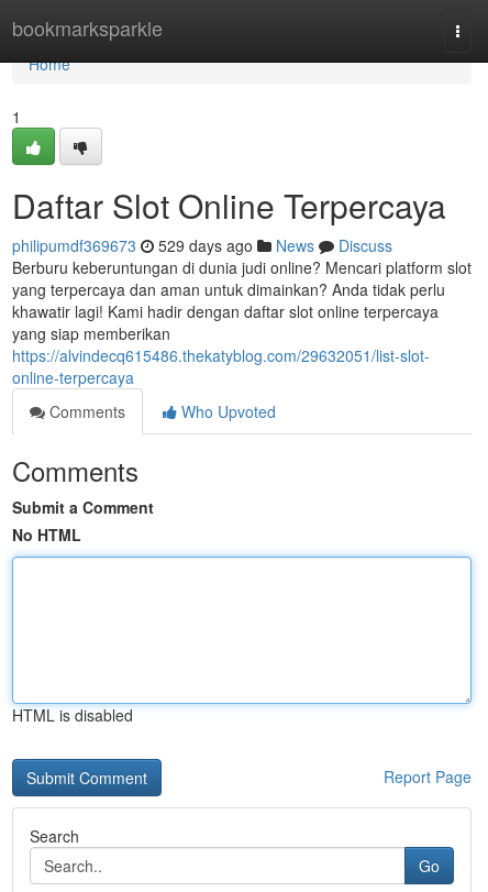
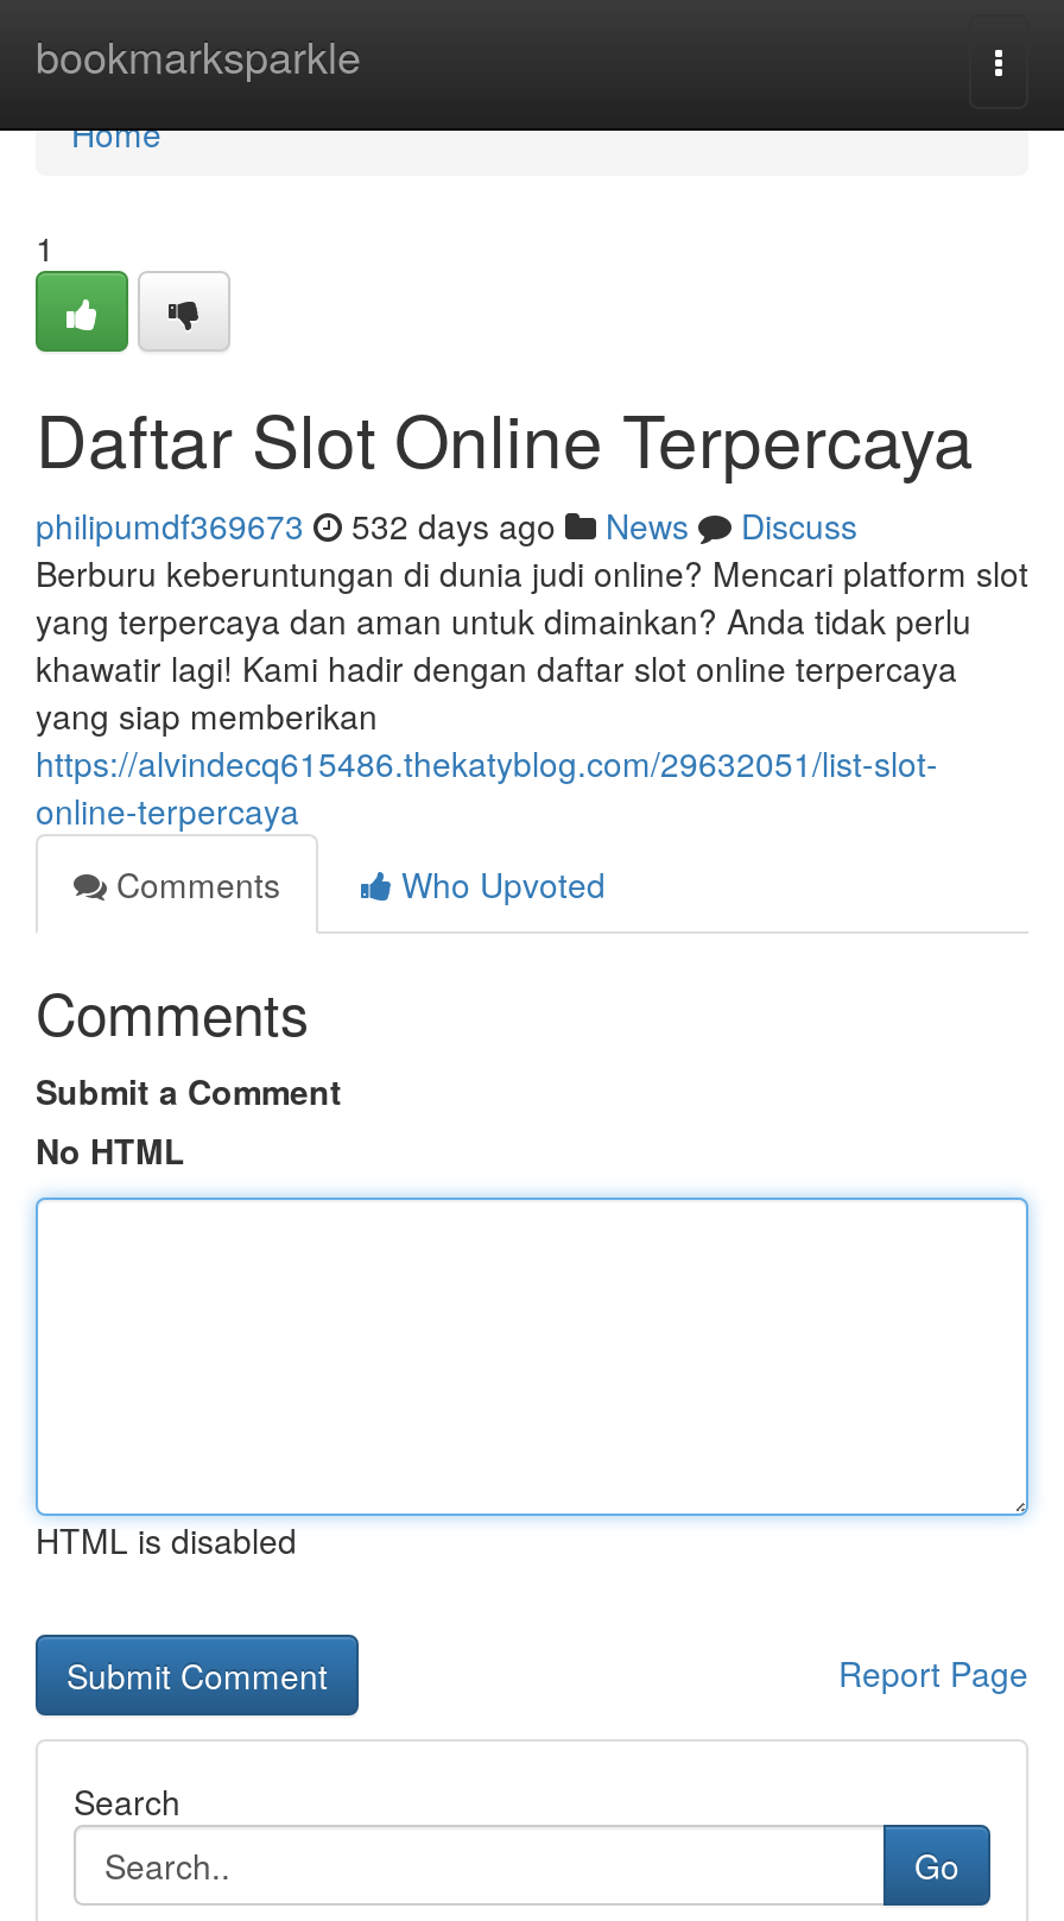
[12,234,392,256] philipumdf369673 529 days ago News Discuss -> [36,501,857,549] philipumdf369673 532 days ago News Discuss

